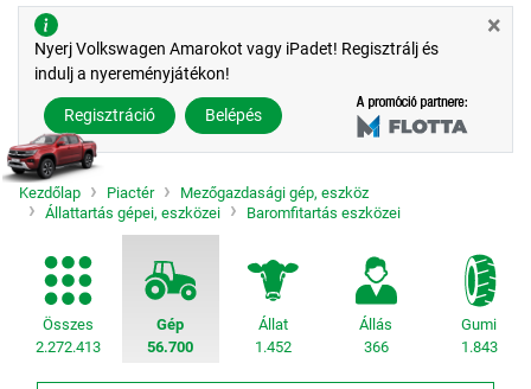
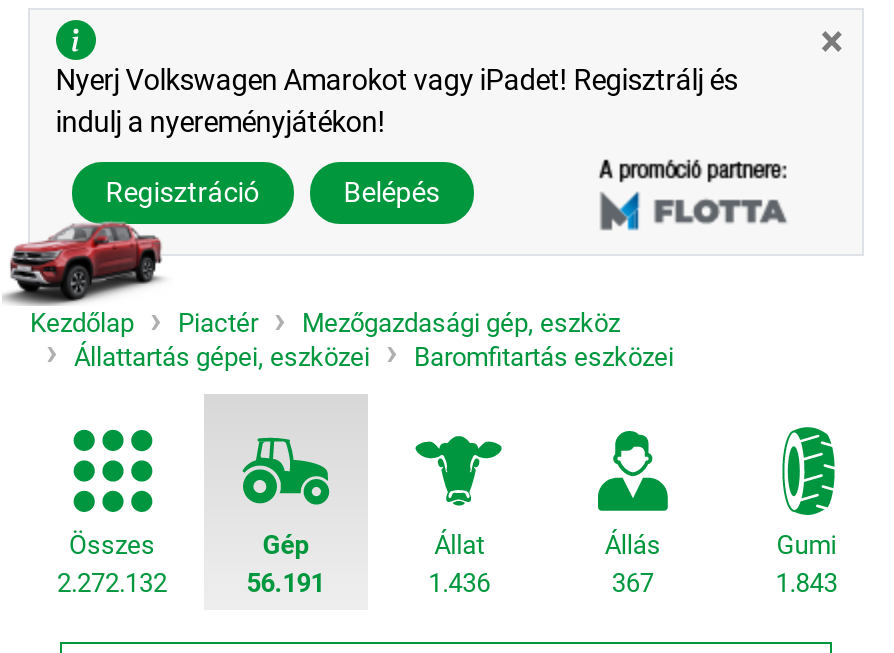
[35,338,100,356] 2.272.413 -> [57,568,167,598] 2.272.132
[147,338,194,356] 56.700 -> [247,568,325,598] 56.191
[255,338,292,356] 1.452 -> [428,568,490,598] 1.436
[364,338,389,356] 366 -> [612,568,654,598] 367

